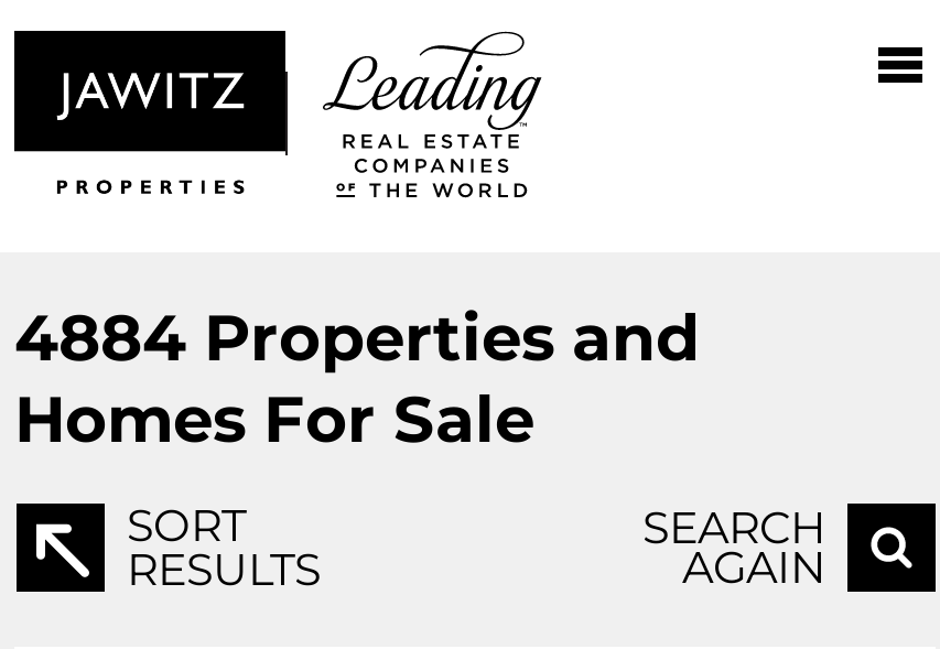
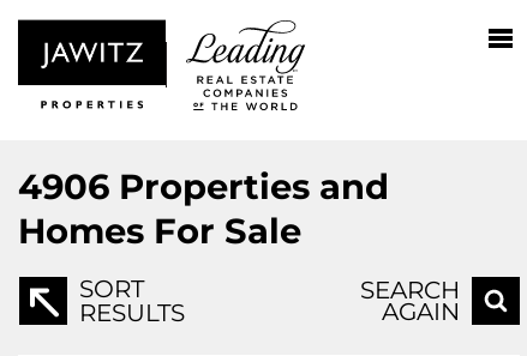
[14,299,700,376] 4884 Properties and -> [18,165,389,207] 4906 Properties and

